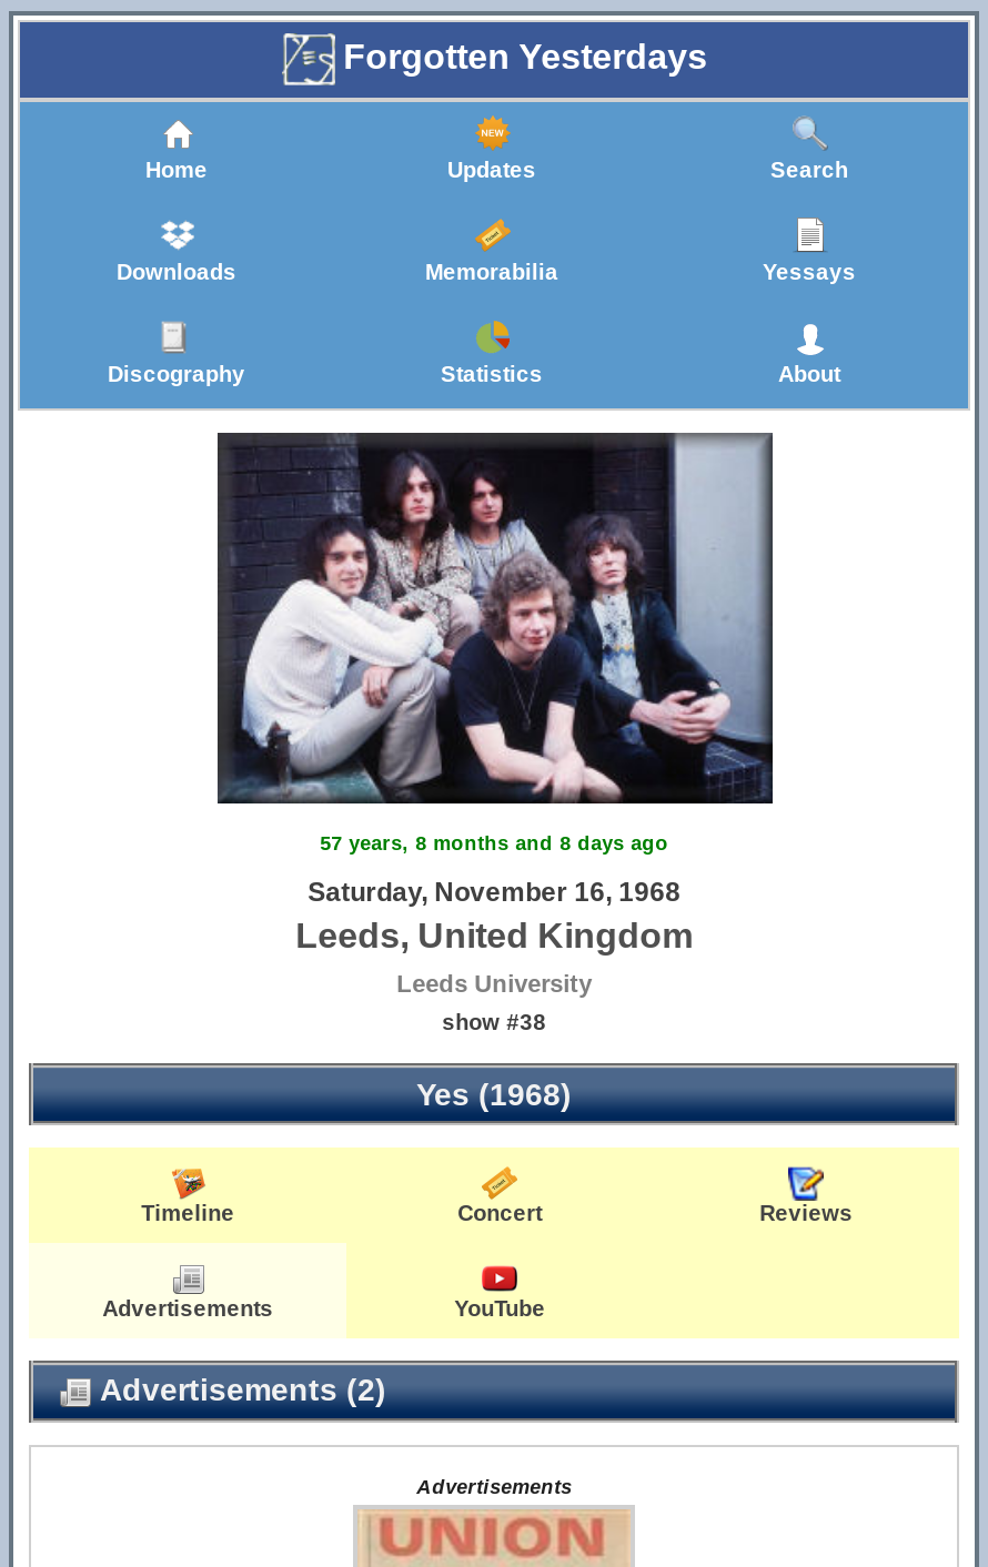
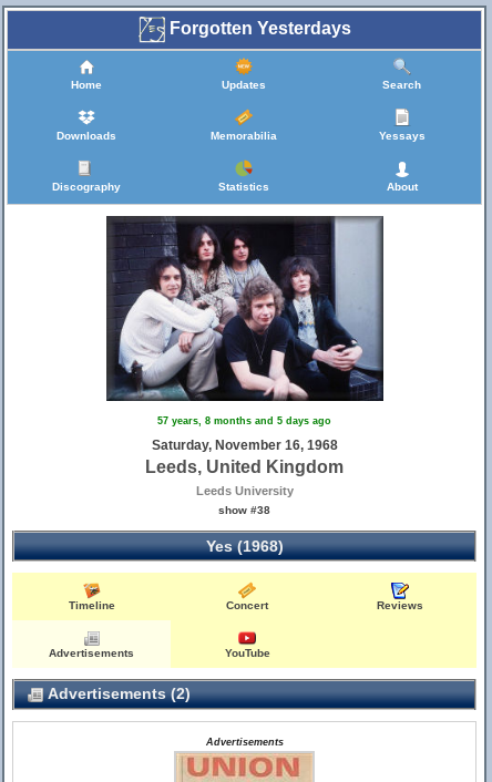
[320,832,669,855] 57 years, 8 months and 8 days ago -> [157,415,331,426] 57 years, 8 months and 5 days ago

